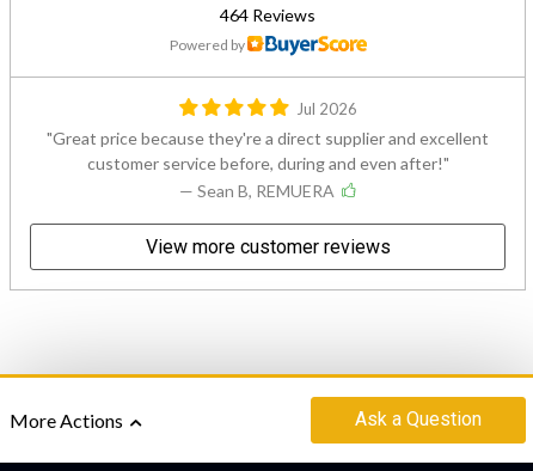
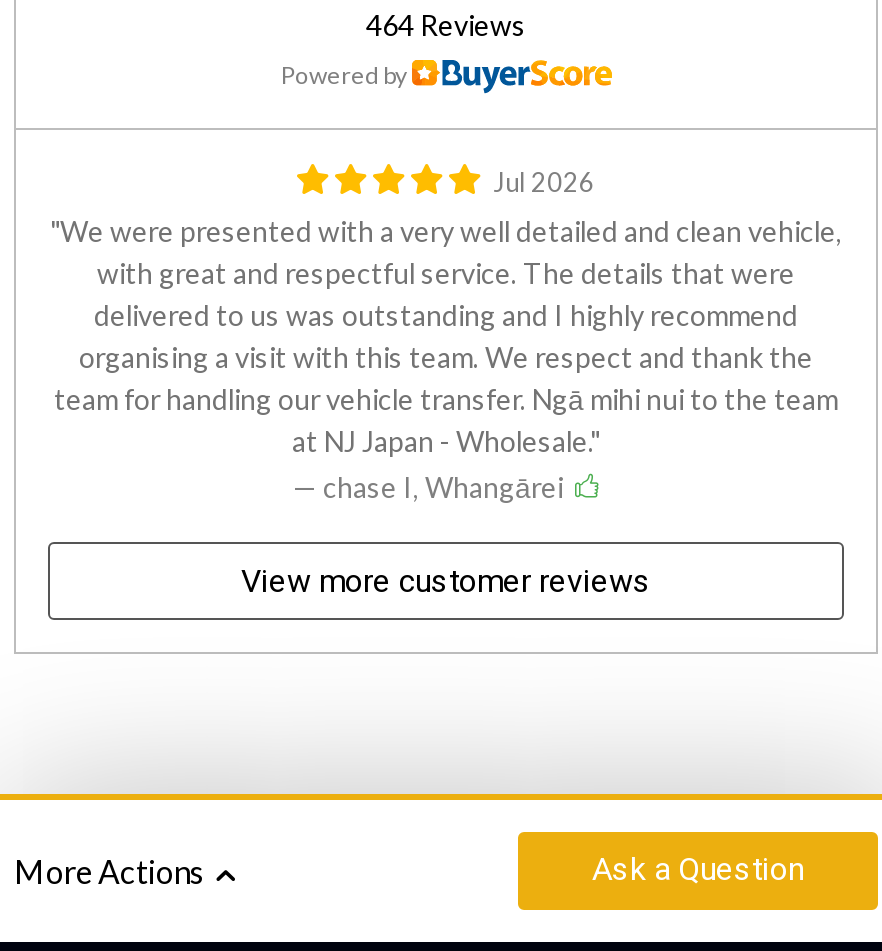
[53,127,489,200] Great price because they're a direct supplier and excellent | customer service before, during and even after! | — Sean B, REMUERA -> [54,213,842,503] We were presented with a very well detailed and clean vehicle, | with great and respectful service. The details that were | delivered to us was outstanding and I highly recommend | organising a visit with this team. We respect and thank the | team for handling our vehicle transfer. Ngā mihi nui to the team | at NJ Japan - Wholesale. | — chase I, Whangārei

